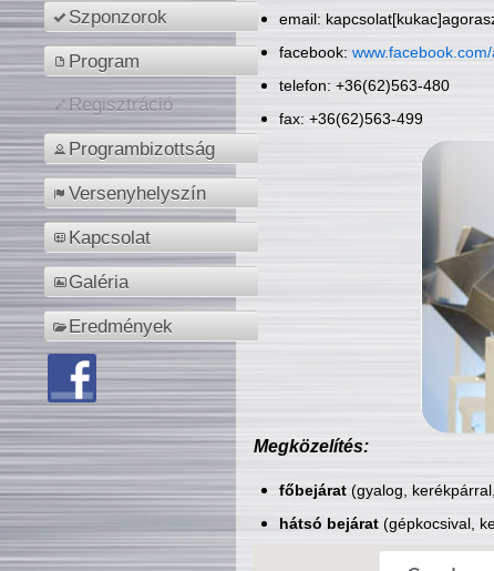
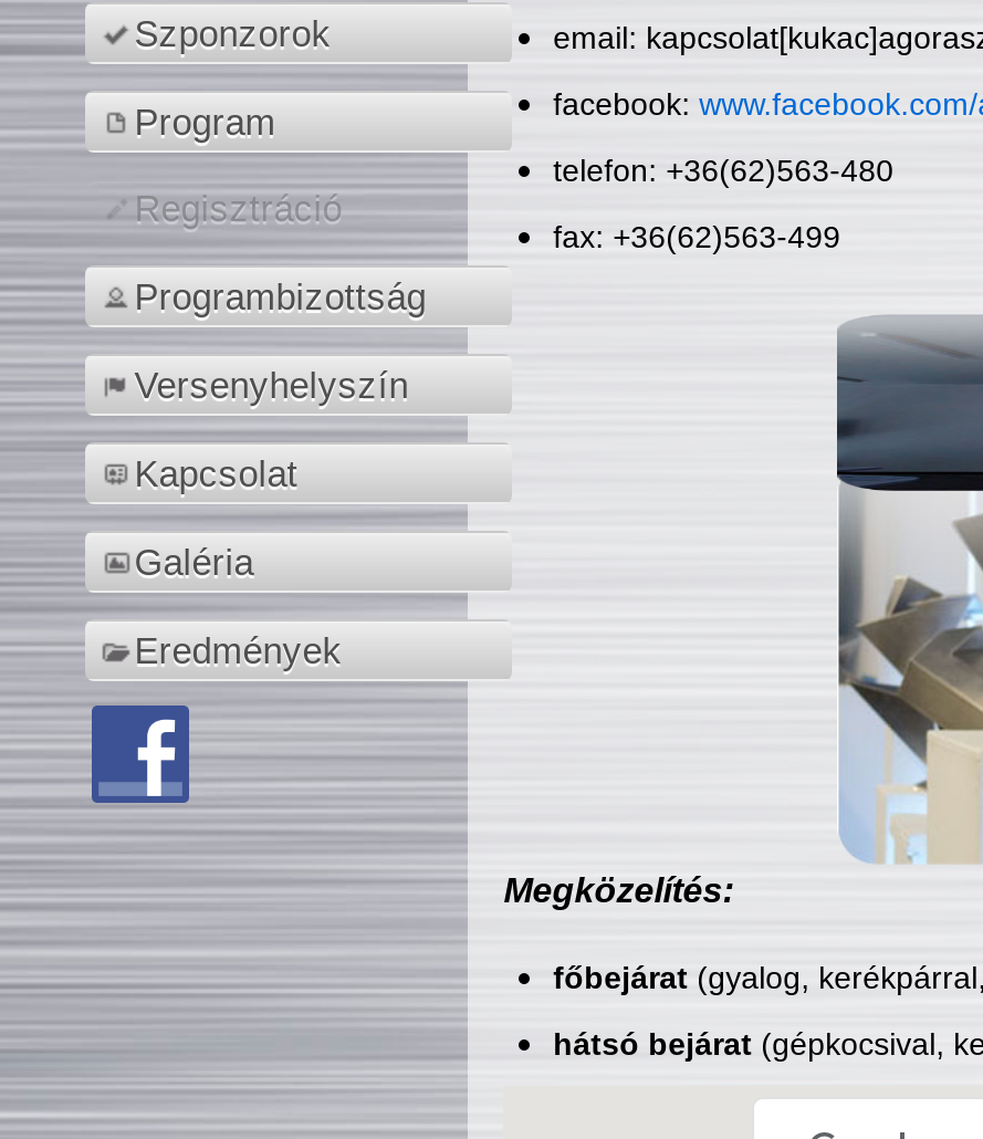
[421,143,491,434] [image] -> [835,288,976,865] [image]

